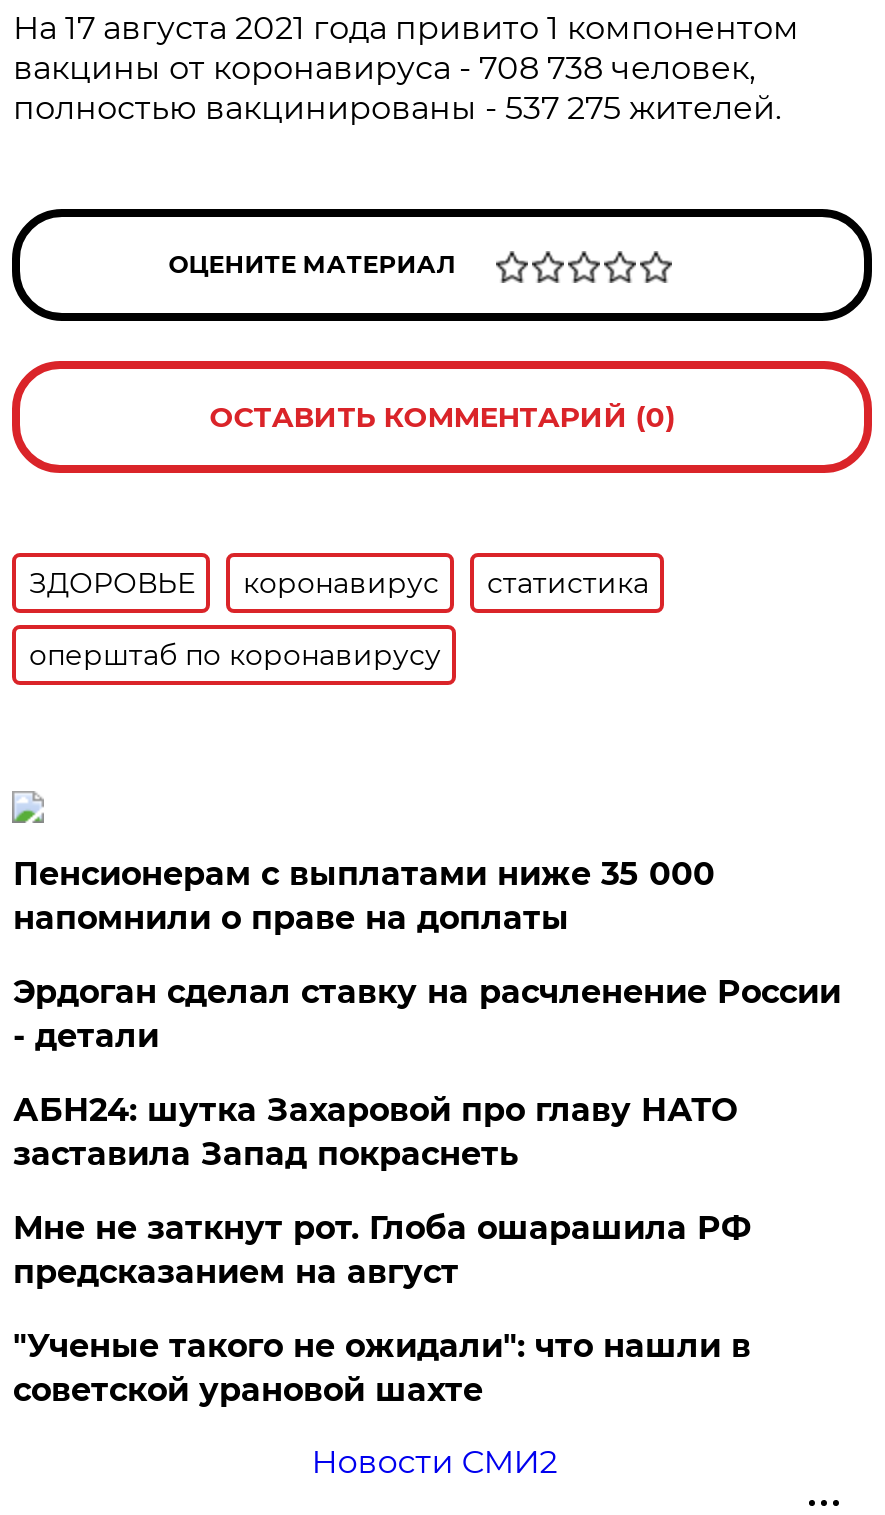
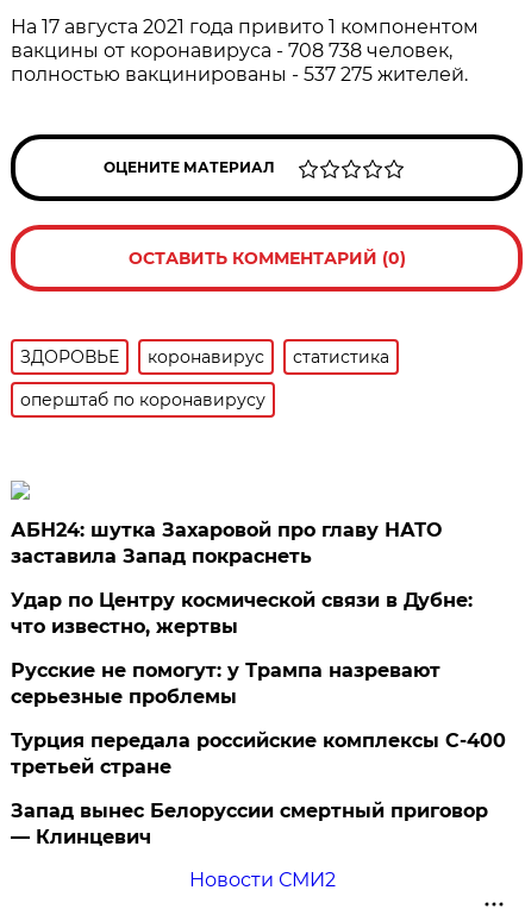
[13,855,841,1055] Пенсионерам с выплатами ниже 35 000 | напомнили о праве на доплаты | Эрдоган сделал ставку на расчленение России | - детали -> none
moved [13,1091,737,1173] -> [11,519,442,568]: АБН24: шутка Захаровой про главу НАТО | заставила Запад покраснеть
[13,1209,751,1409] Мне не заткнут рот. Глоба ошарашила РФ | предсказанием на август | "Ученые такого не ожидали": что нашли в | советской урановой шахте -> [11,589,506,848] Удар по Центру космической связи в Дубне: | что известно, жертвы | Русские не помогут: у Трампа назревают | серьезные проблемы | Турция передала российские комплексы С-400 | третьей стране | Запад вынес Белоруссии смертный приговор | — Клинцевич

